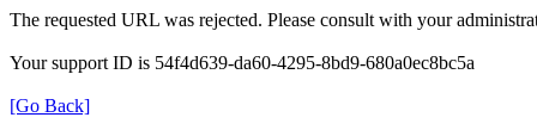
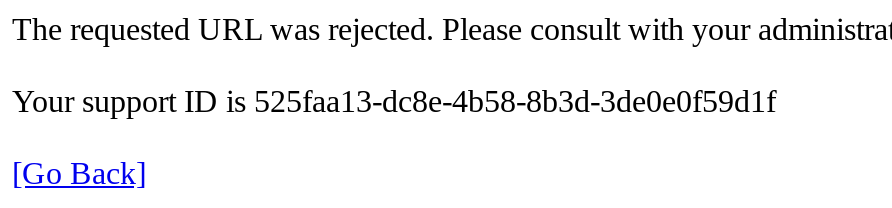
[10,52,475,73] Your support ID is 54f4d639-da60-4295-8bd9-680a0ec8bc5a -> [12,84,776,118] Your support ID is 525faa13-dc8e-4b58-8b3d-3de0e0f59d1f

